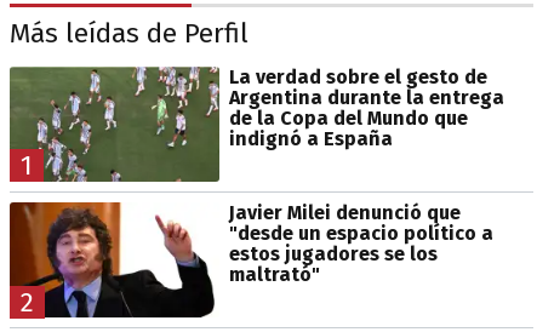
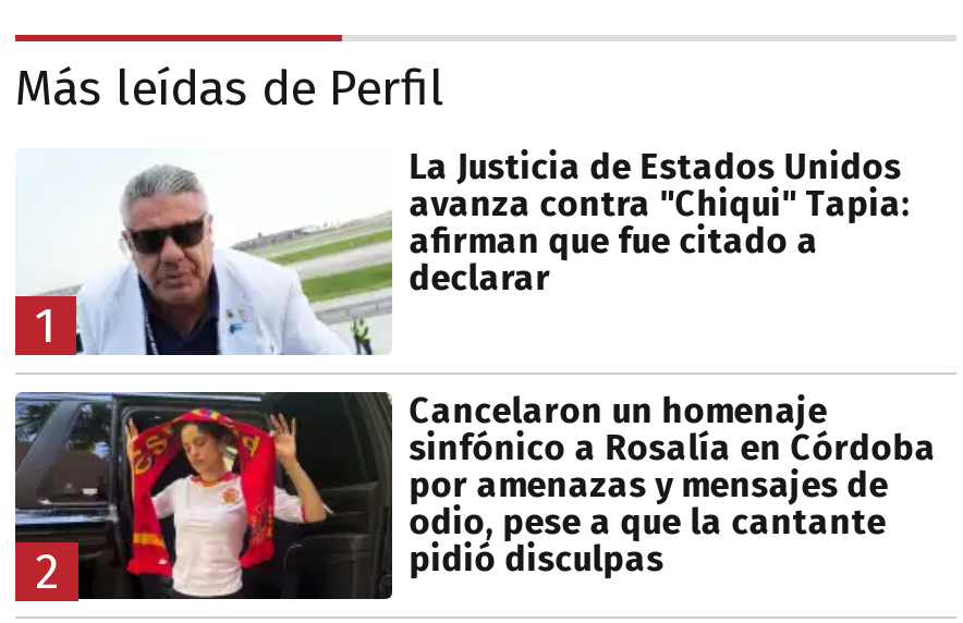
[8,65,504,183] [image] | La verdad sobre el gesto de | Argentina durante la entrega | de la Copa del Mundo que | indignó a España -> [15,147,910,355] [image] | La Justicia de Estados Unidos | avanza contra "Chiqui" Tapia: | afirman que fue citado a | declarar
[8,201,493,319] [image] | Javier Milei denunció que | "desde un espacio político a | estos jugadores se los | maltrató" -> [13,390,936,601] [image] | Cancelaron un homenaje | sinfónico a Rosalía en Córdoba | por amenazas y mensajes de | odio, pese a que la cantante | pidió disculpas

